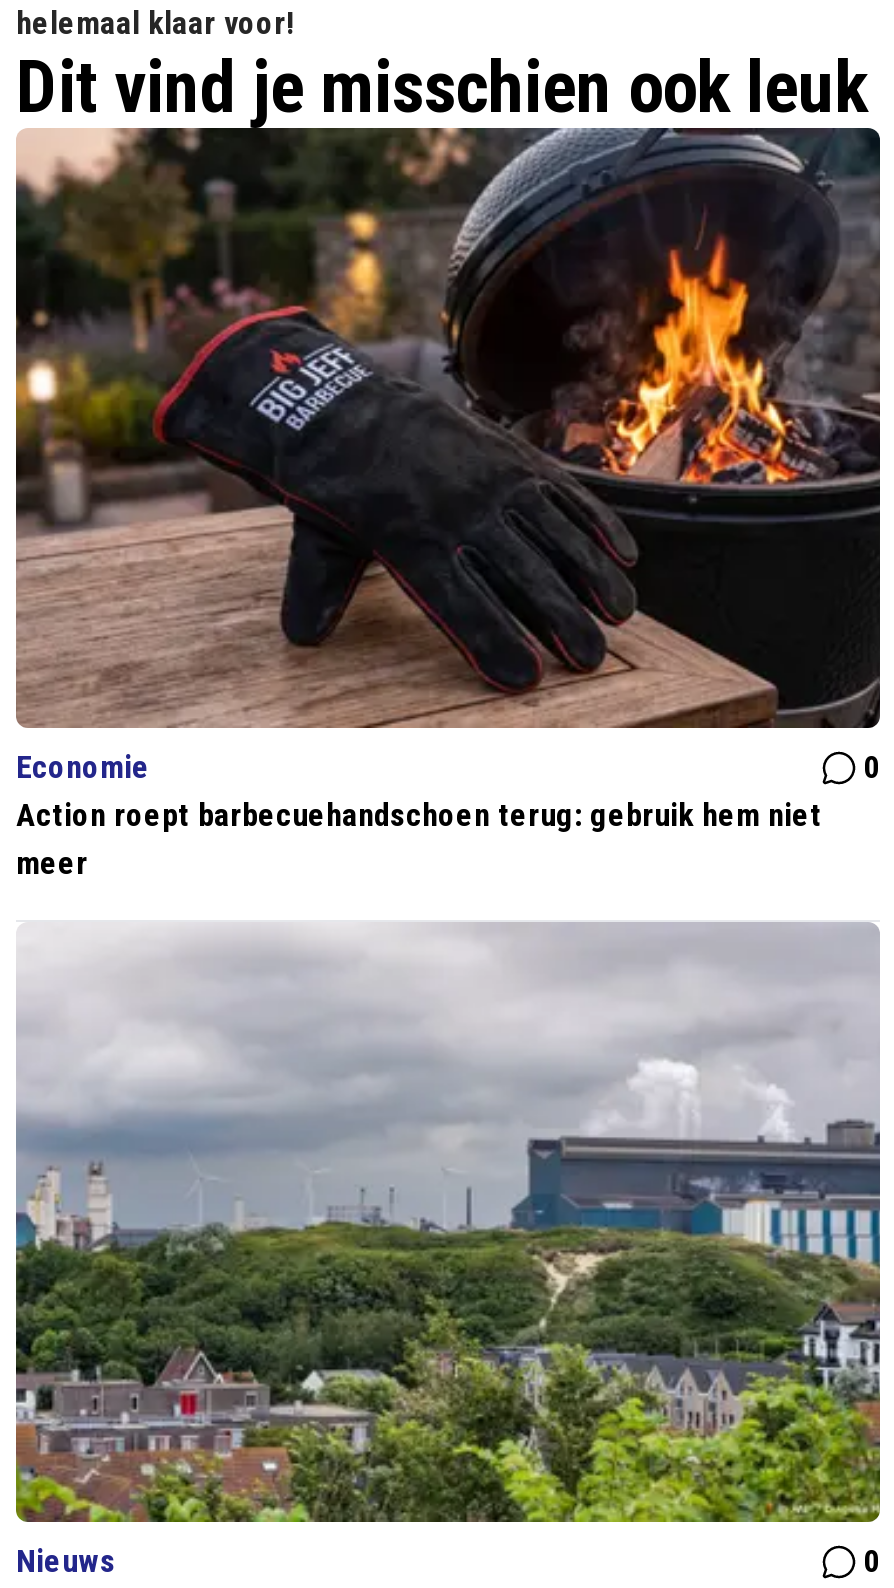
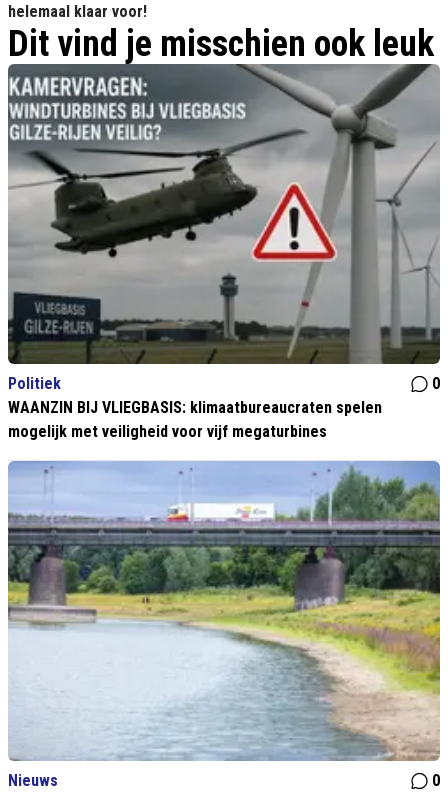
[14,132,880,787] [image] | Economie -> [7,68,440,393] [image] | Politiek
[16,797,822,883] Action roept barbecuehandschoen terug: gebruik hem niet | meer -> [8,398,382,441] WAANZIN BIJ VLIEGBASIS: klimaatbureaucraten spelen | mogelijk met veiligheid voor vijf megaturbines
[14,924,882,1524] [image] -> [7,461,441,762] [image]

